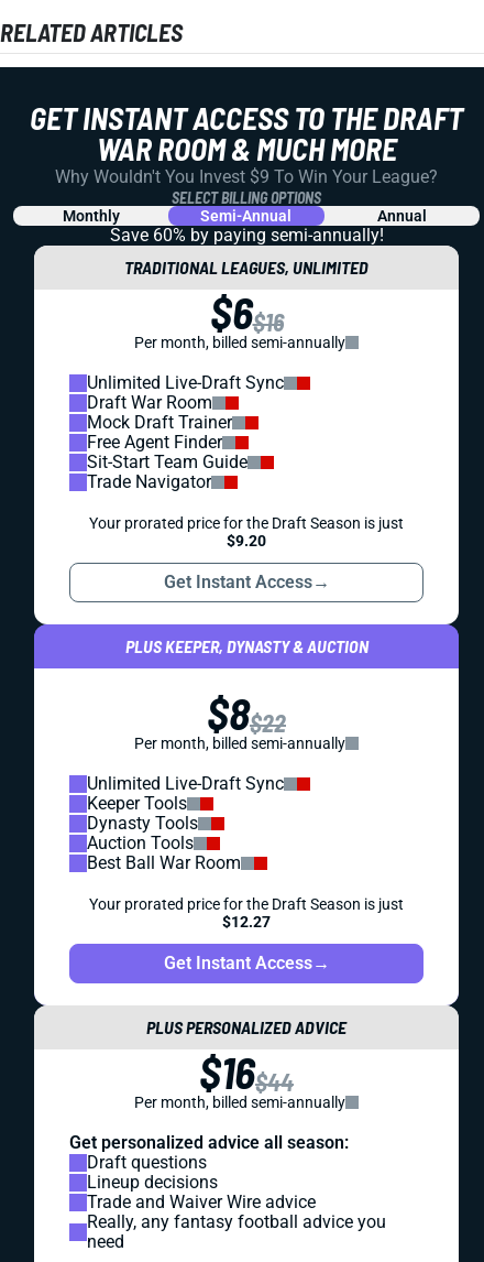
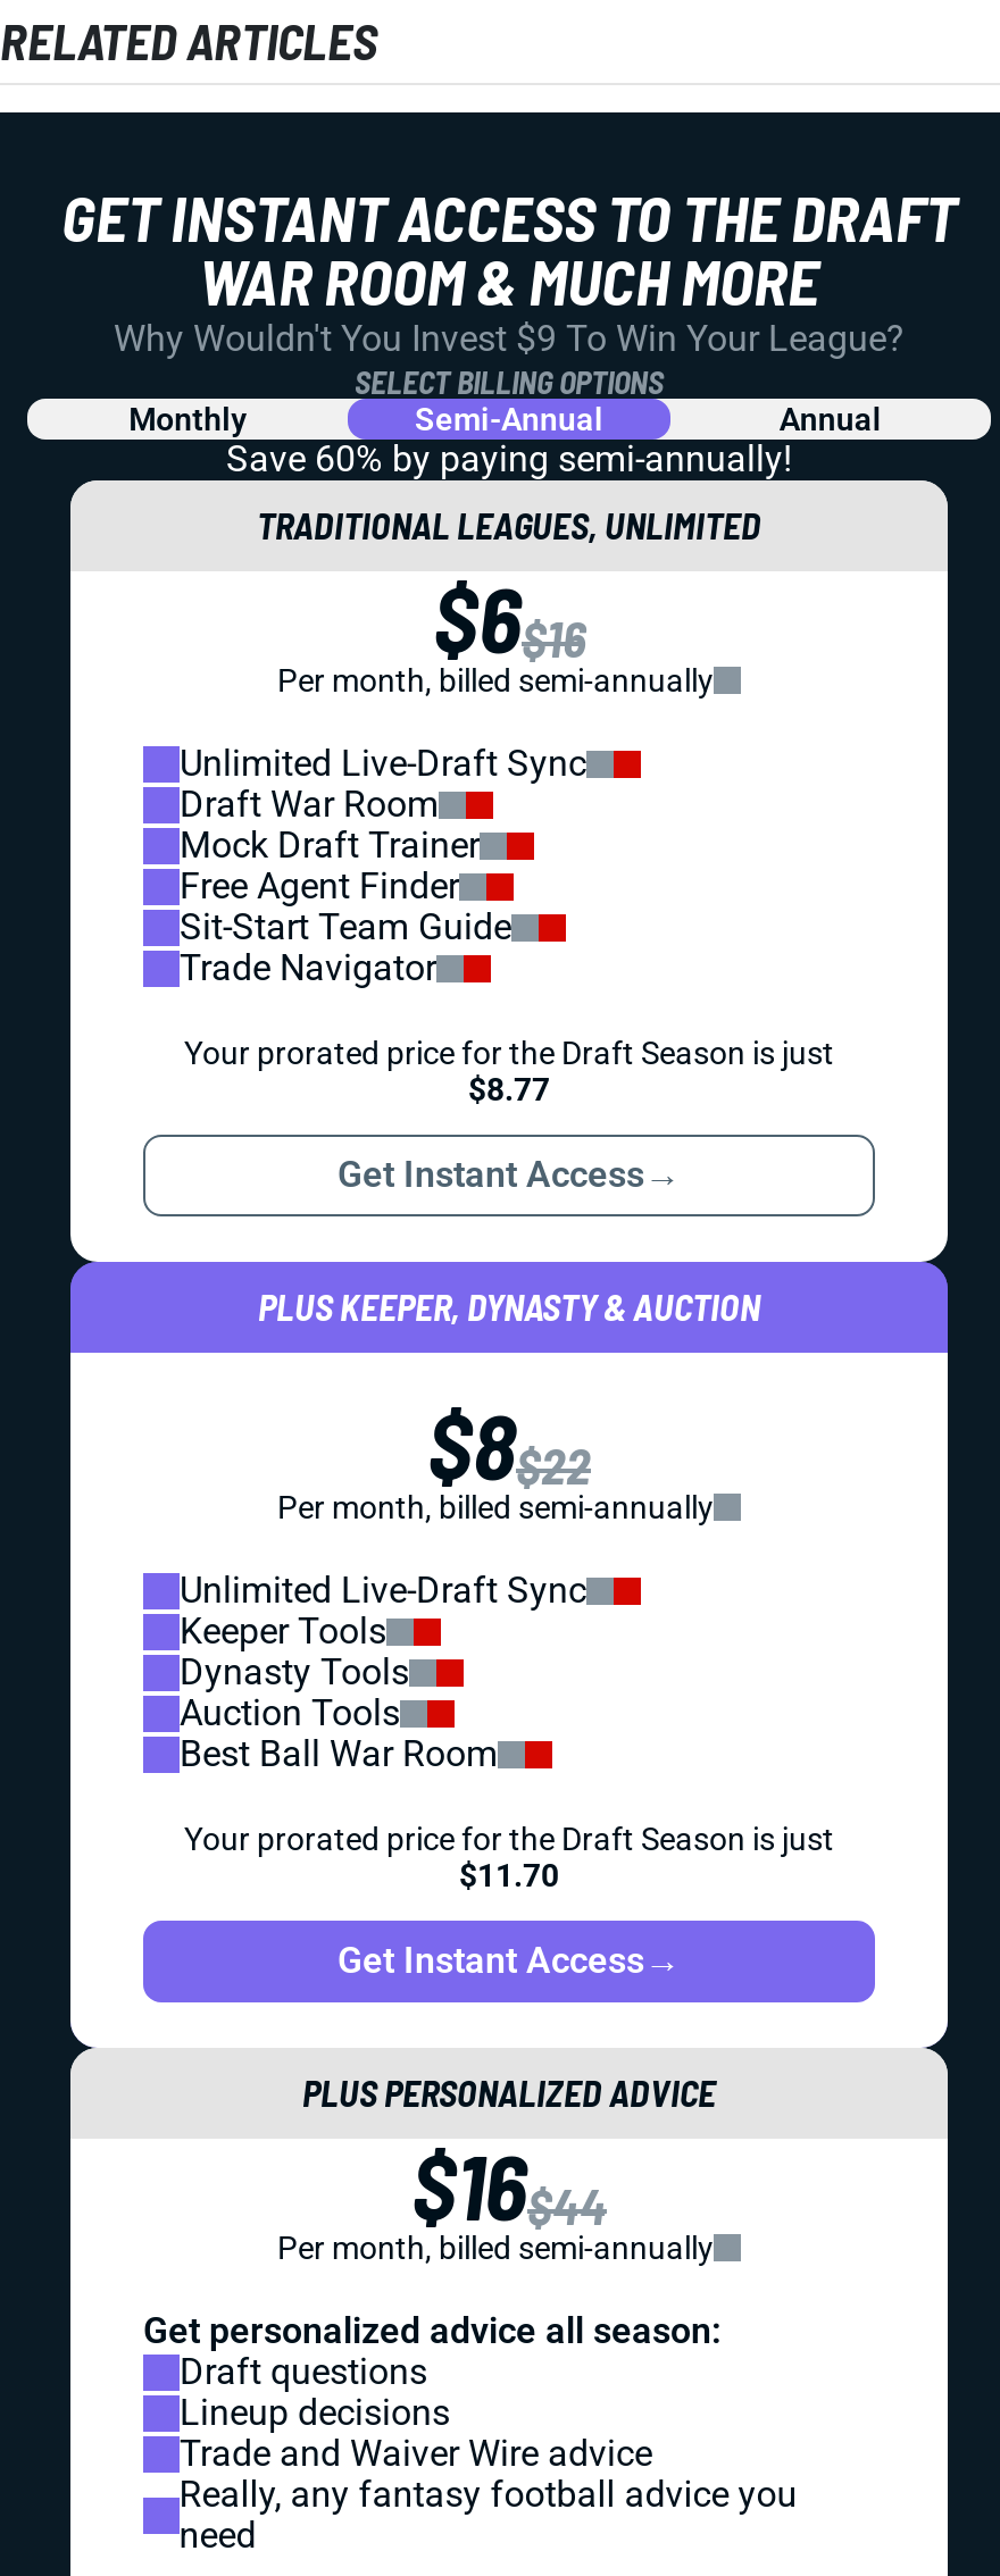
[227,532,266,549] $9.20 -> [468,1071,550,1107] $8.77
[222,913,271,930] $12.27 -> [459,1857,559,1893] $11.70

